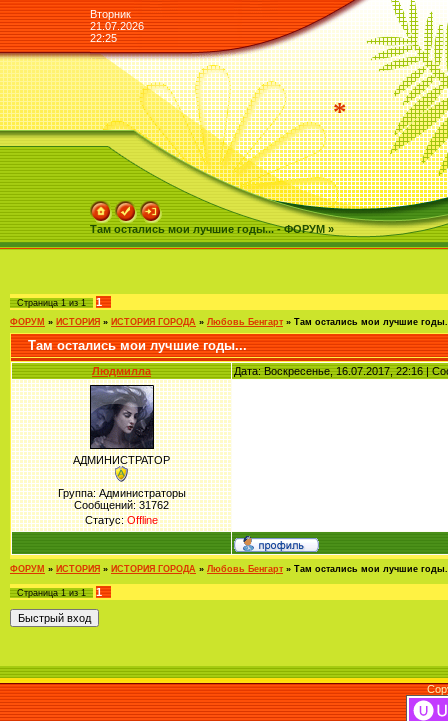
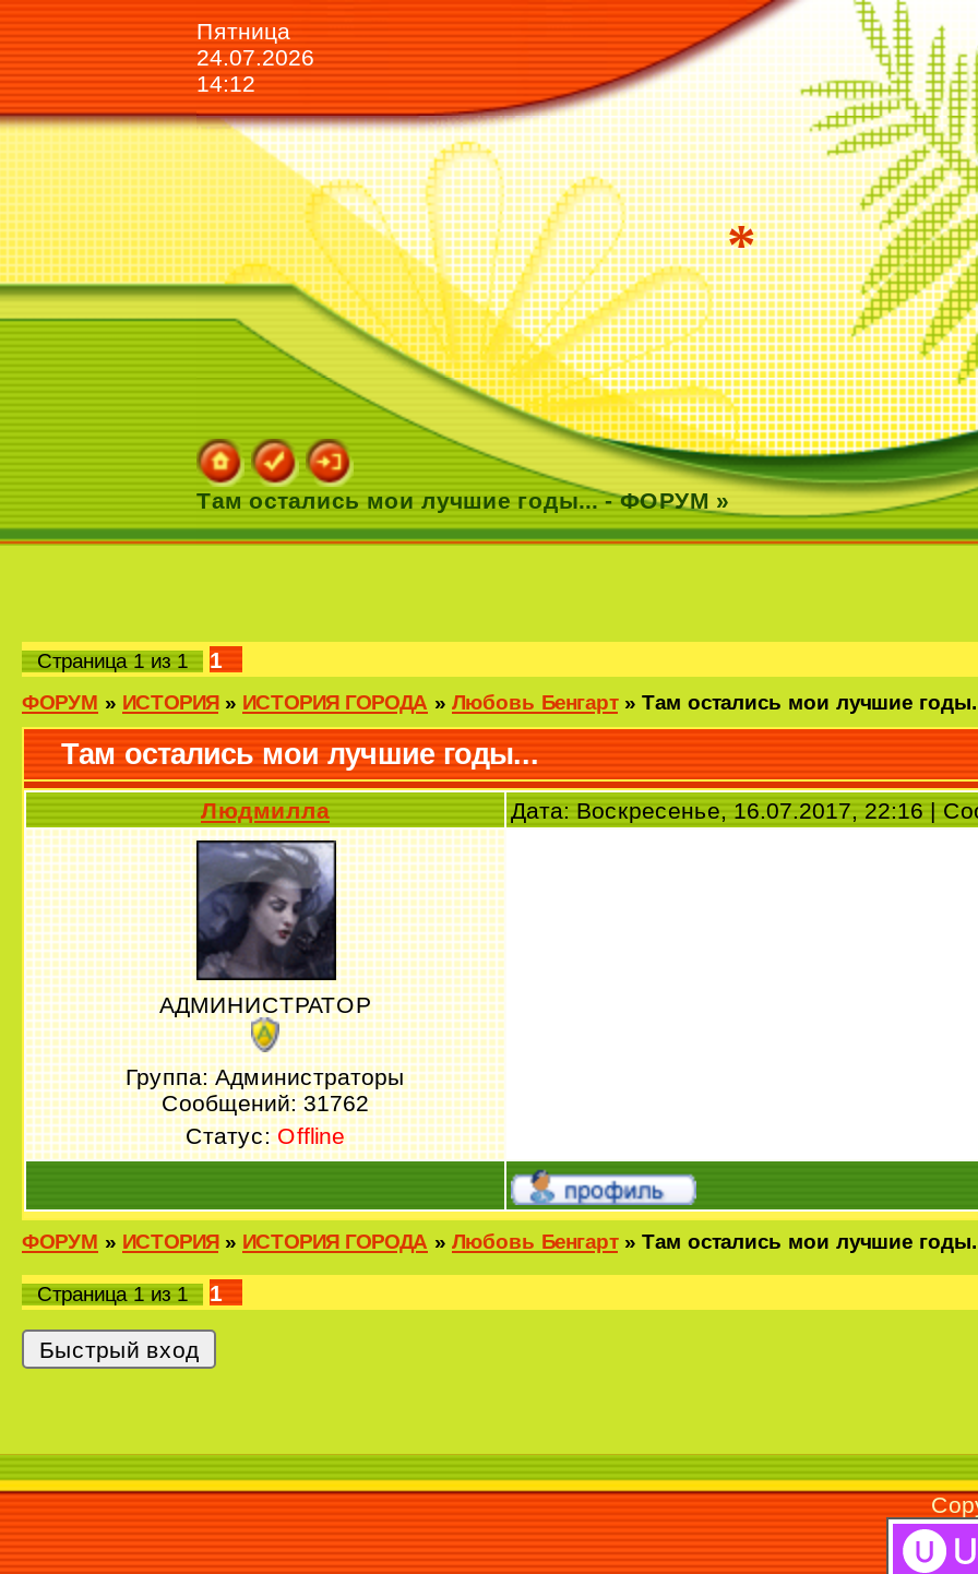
[90,8,144,44] Вторник | 21.07.2026 | 22:25 -> [196,17,314,96] Пятница | 24.07.2026 | 14:12

